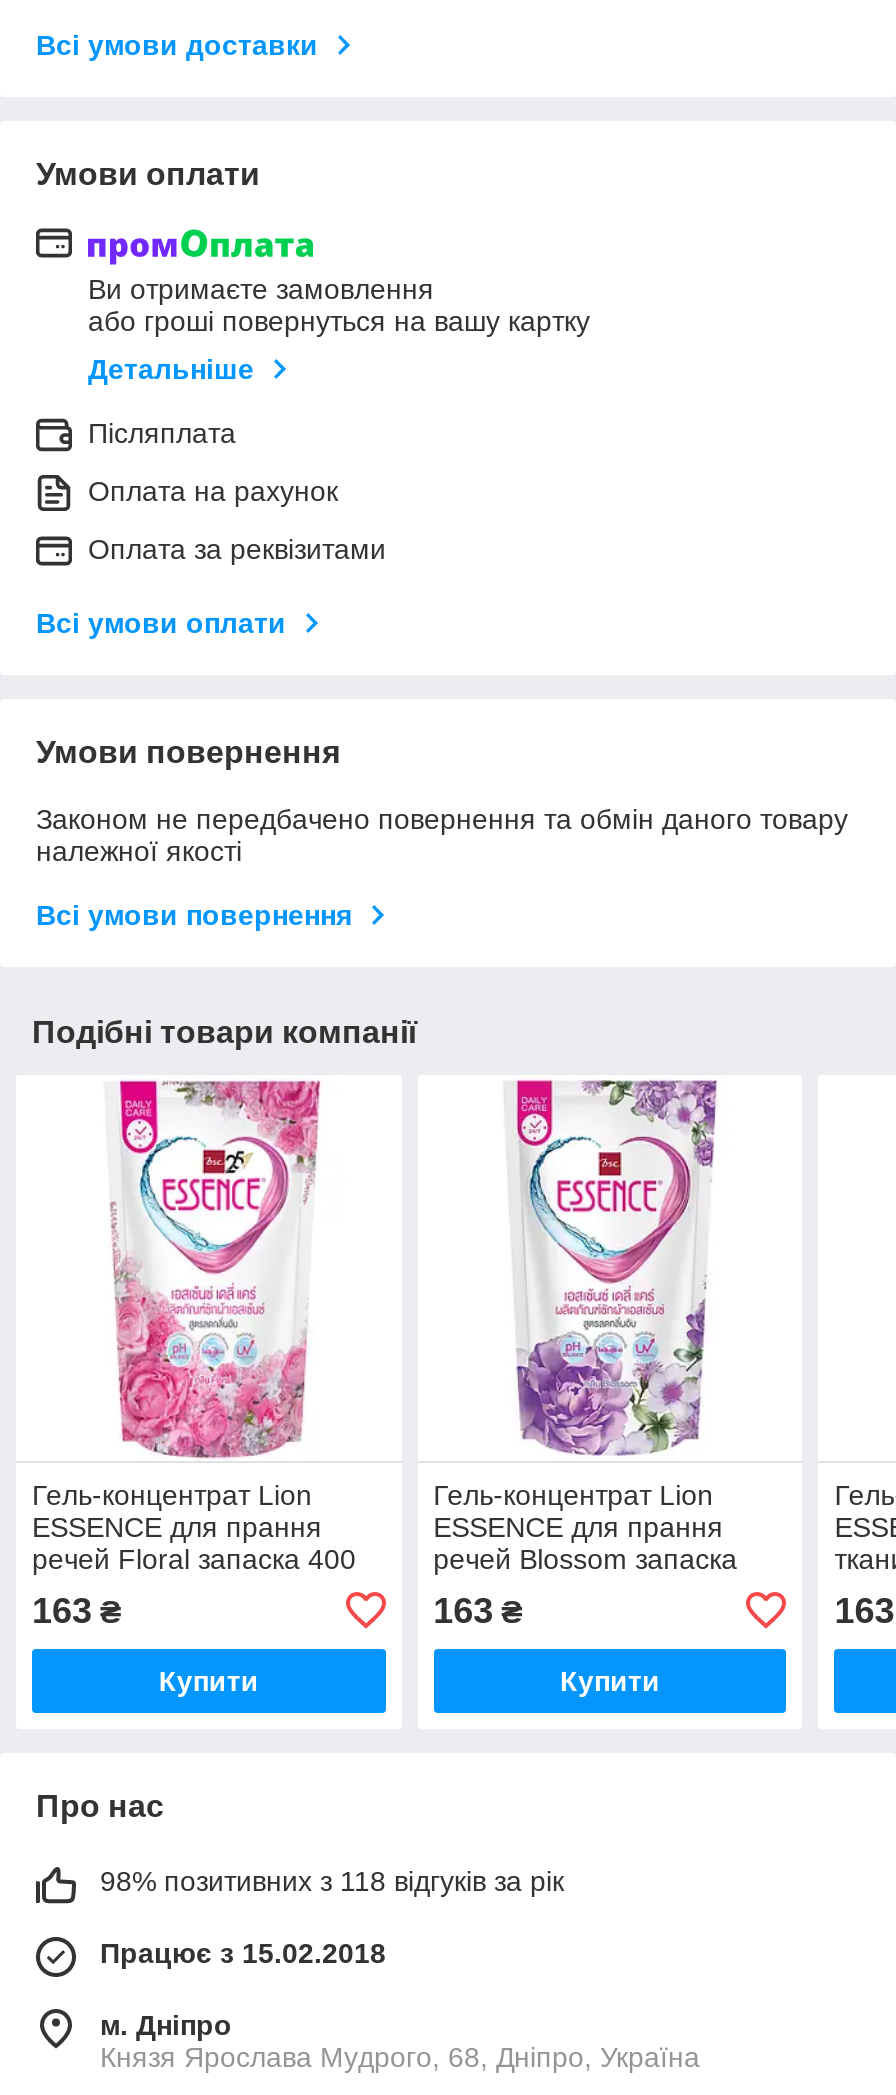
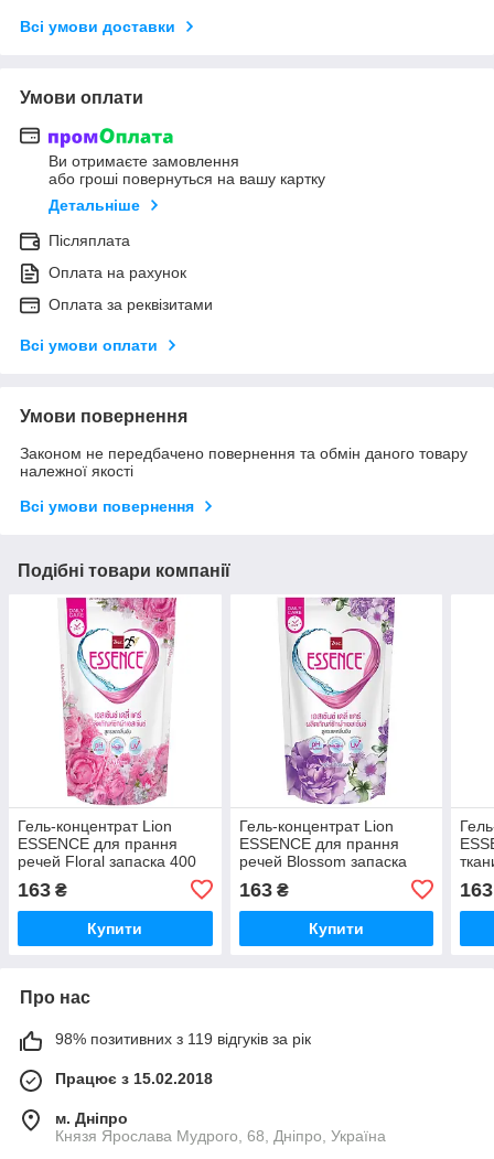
[100,1865,564,1897] 98% позитивних з 118 відгуків за рік -> [55,1030,311,1047] 98% позитивних з 119 відгуків за рік

